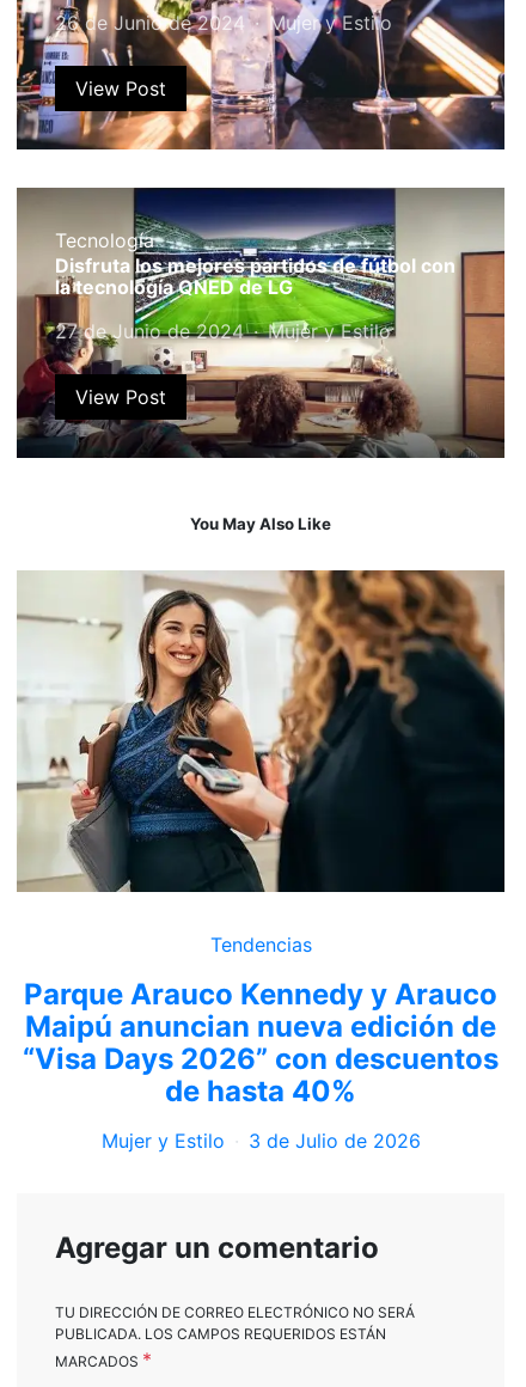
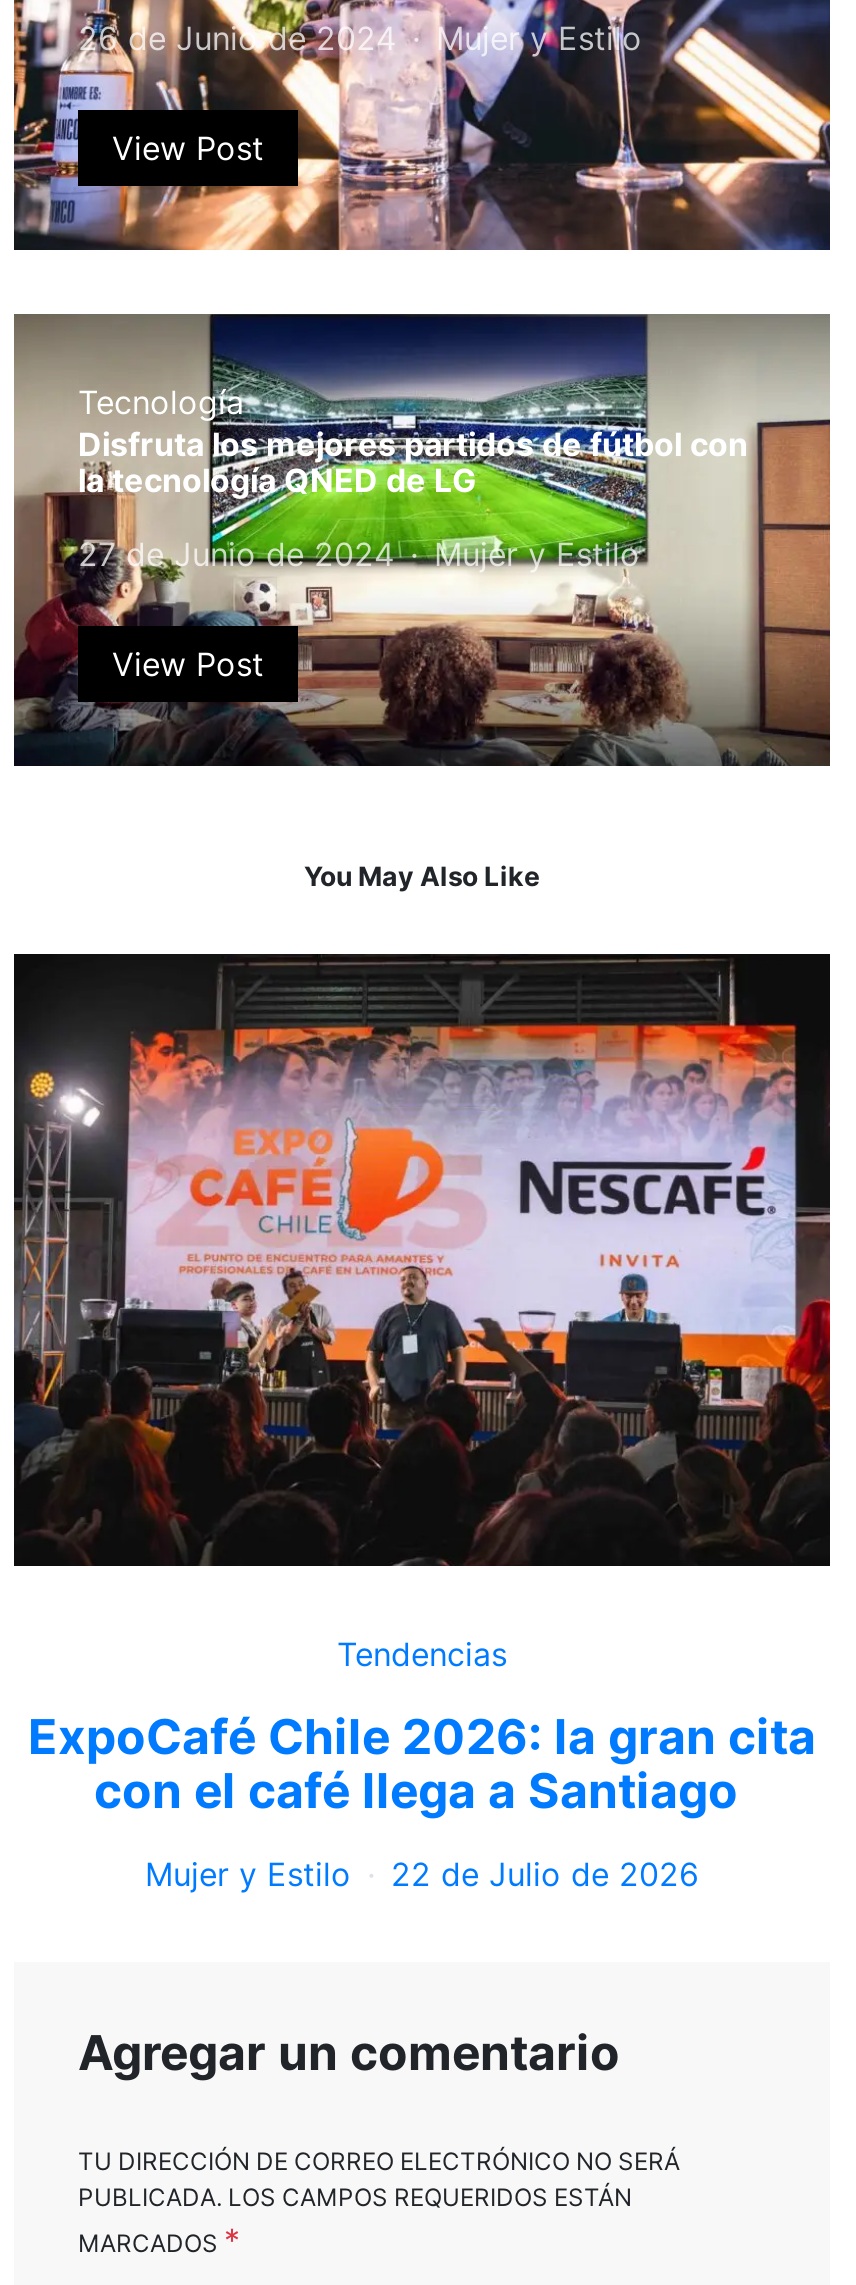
[17,569,504,893] [image] -> [12,952,832,1568] [image]
moved [210,933,311,957] -> [337,1633,507,1673]: Tendencias
[23,977,499,1109] Parque Arauco Kennedy y Arauco | Maipú anuncian nueva edición de | “Visa Days 2026” con descuentos | de hasta 40% -> [28,1707,816,1819] ExpoCafé Chile 2026: la gran cita | con el café llega a Santiago
[101,1129,420,1153] Mujer y Estilo 3 de Julio de 2026 -> [145,1853,699,1893] Mujer y Estilo 22 de Julio de 2026

